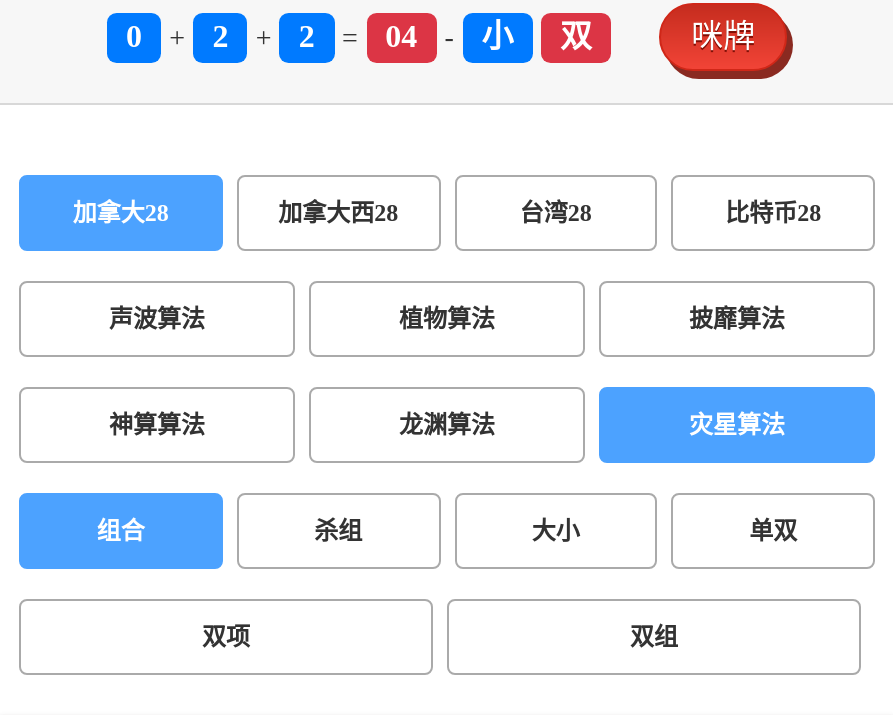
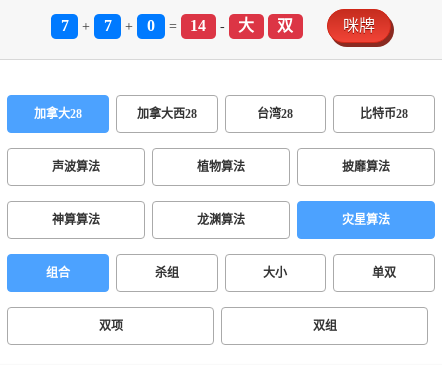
[126,19,142,53] 0 -> [60,17,68,34] 7
[212,19,228,53] 2 -> [104,17,112,34] 7
[299,19,315,53] 2 -> [147,17,155,34] 0
[385,19,417,53] 04 -> [190,17,206,34] 14
[482,19,514,53] 小 -> [238,17,254,34] 大

